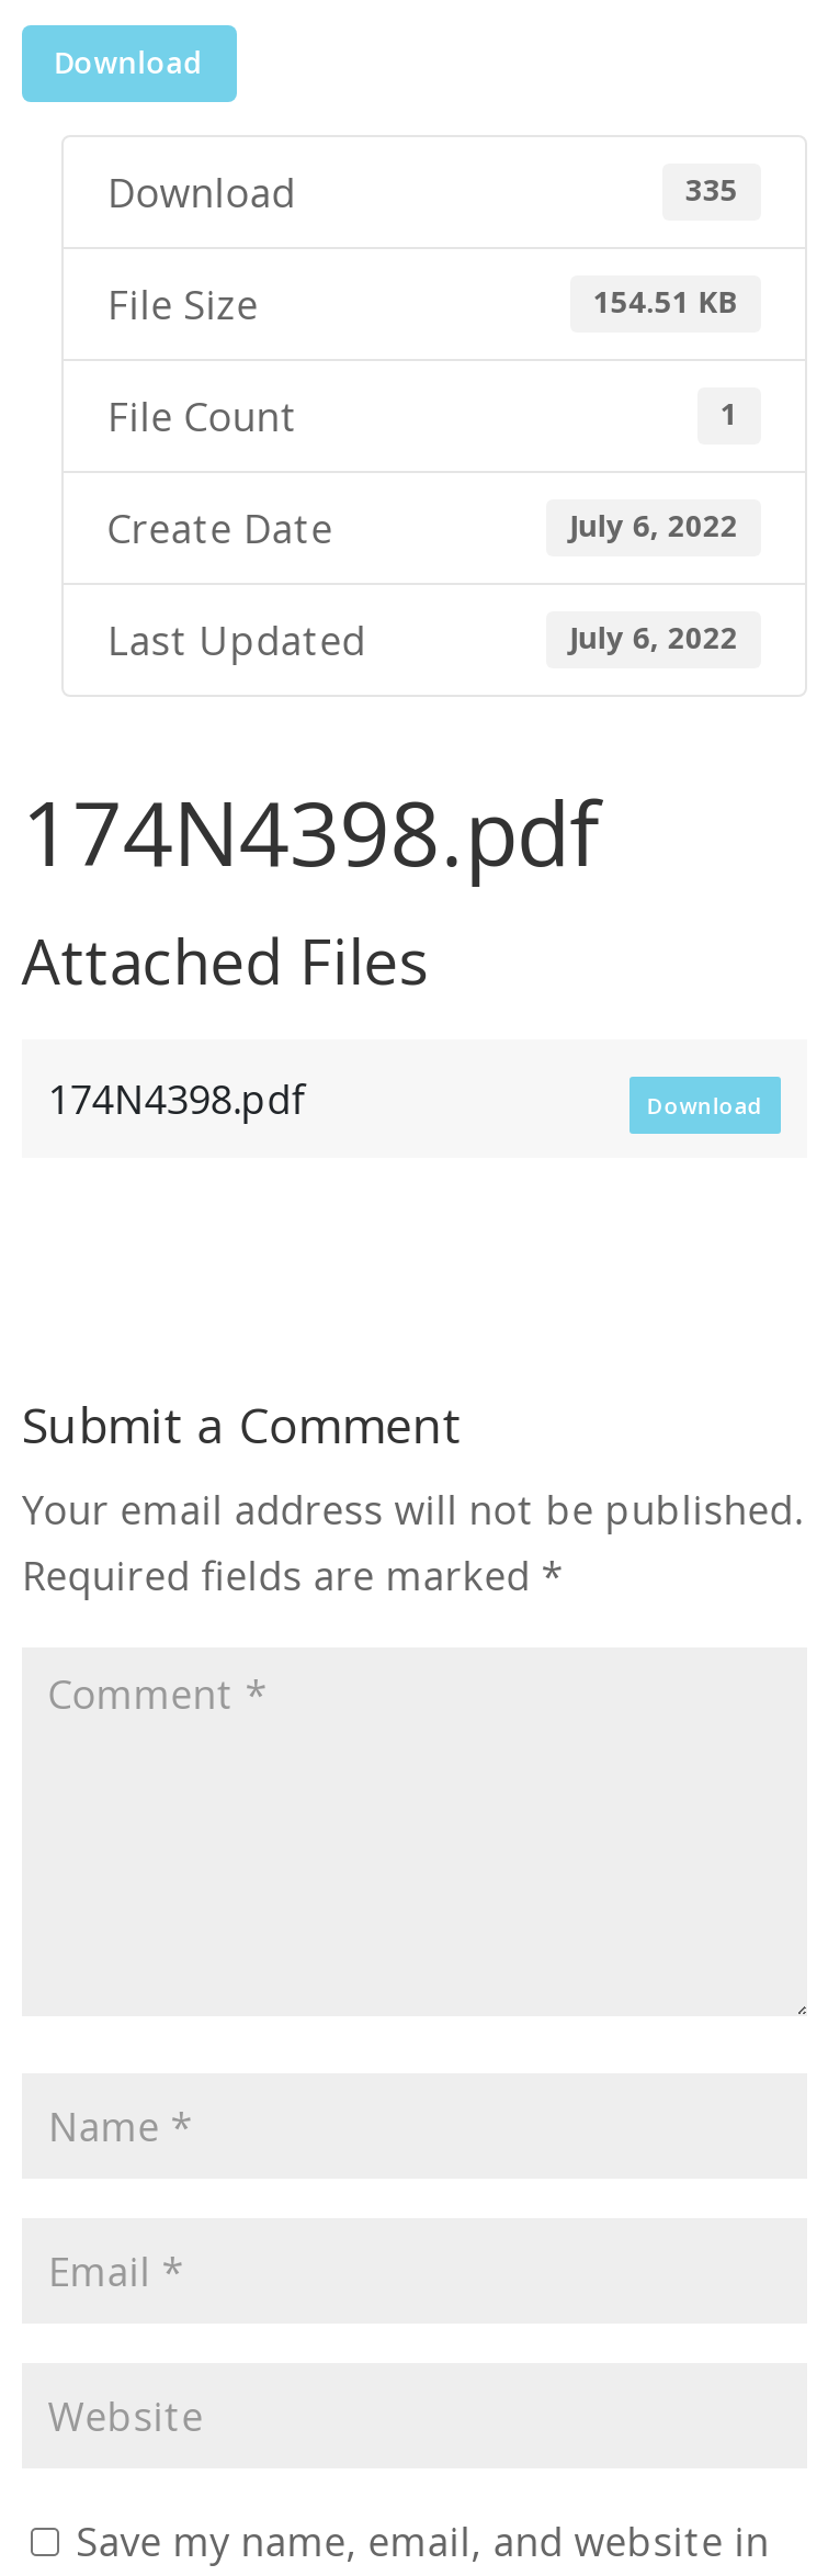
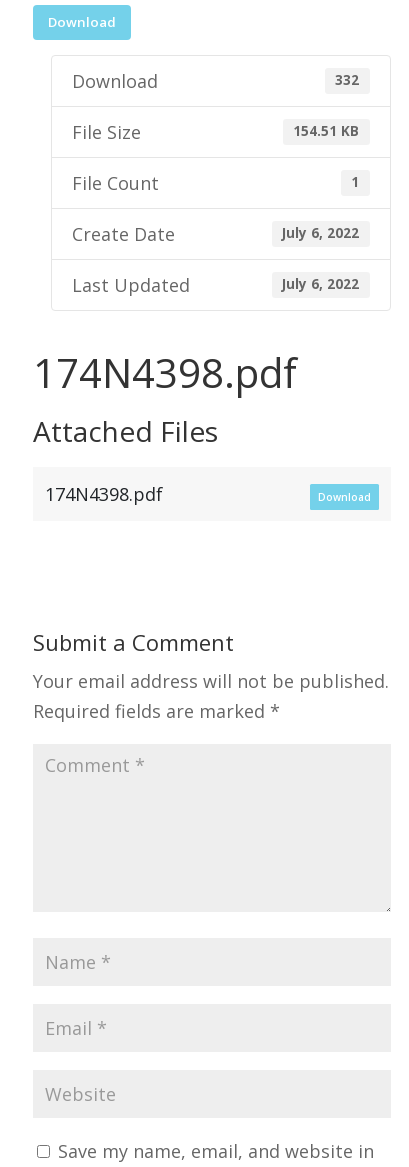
[685,170,738,209] 335 -> [335,71,359,89] 332

